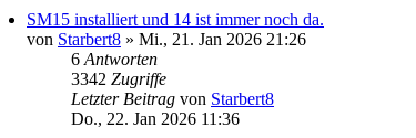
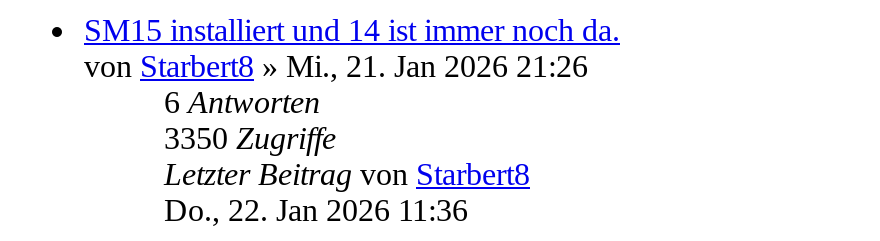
[71,69,166,88] 3342 Zugriffe -> [164,121,336,155] 3350 Zugriffe

